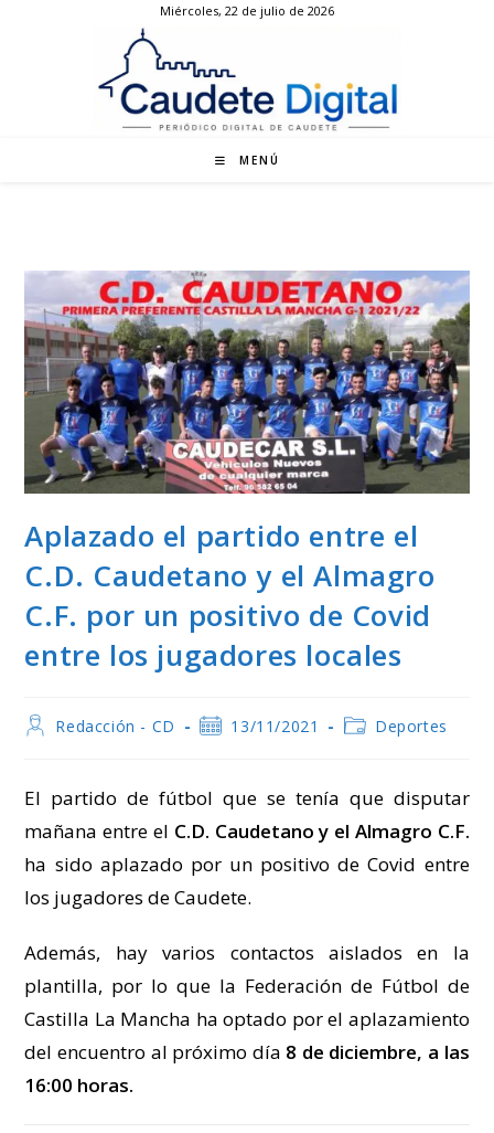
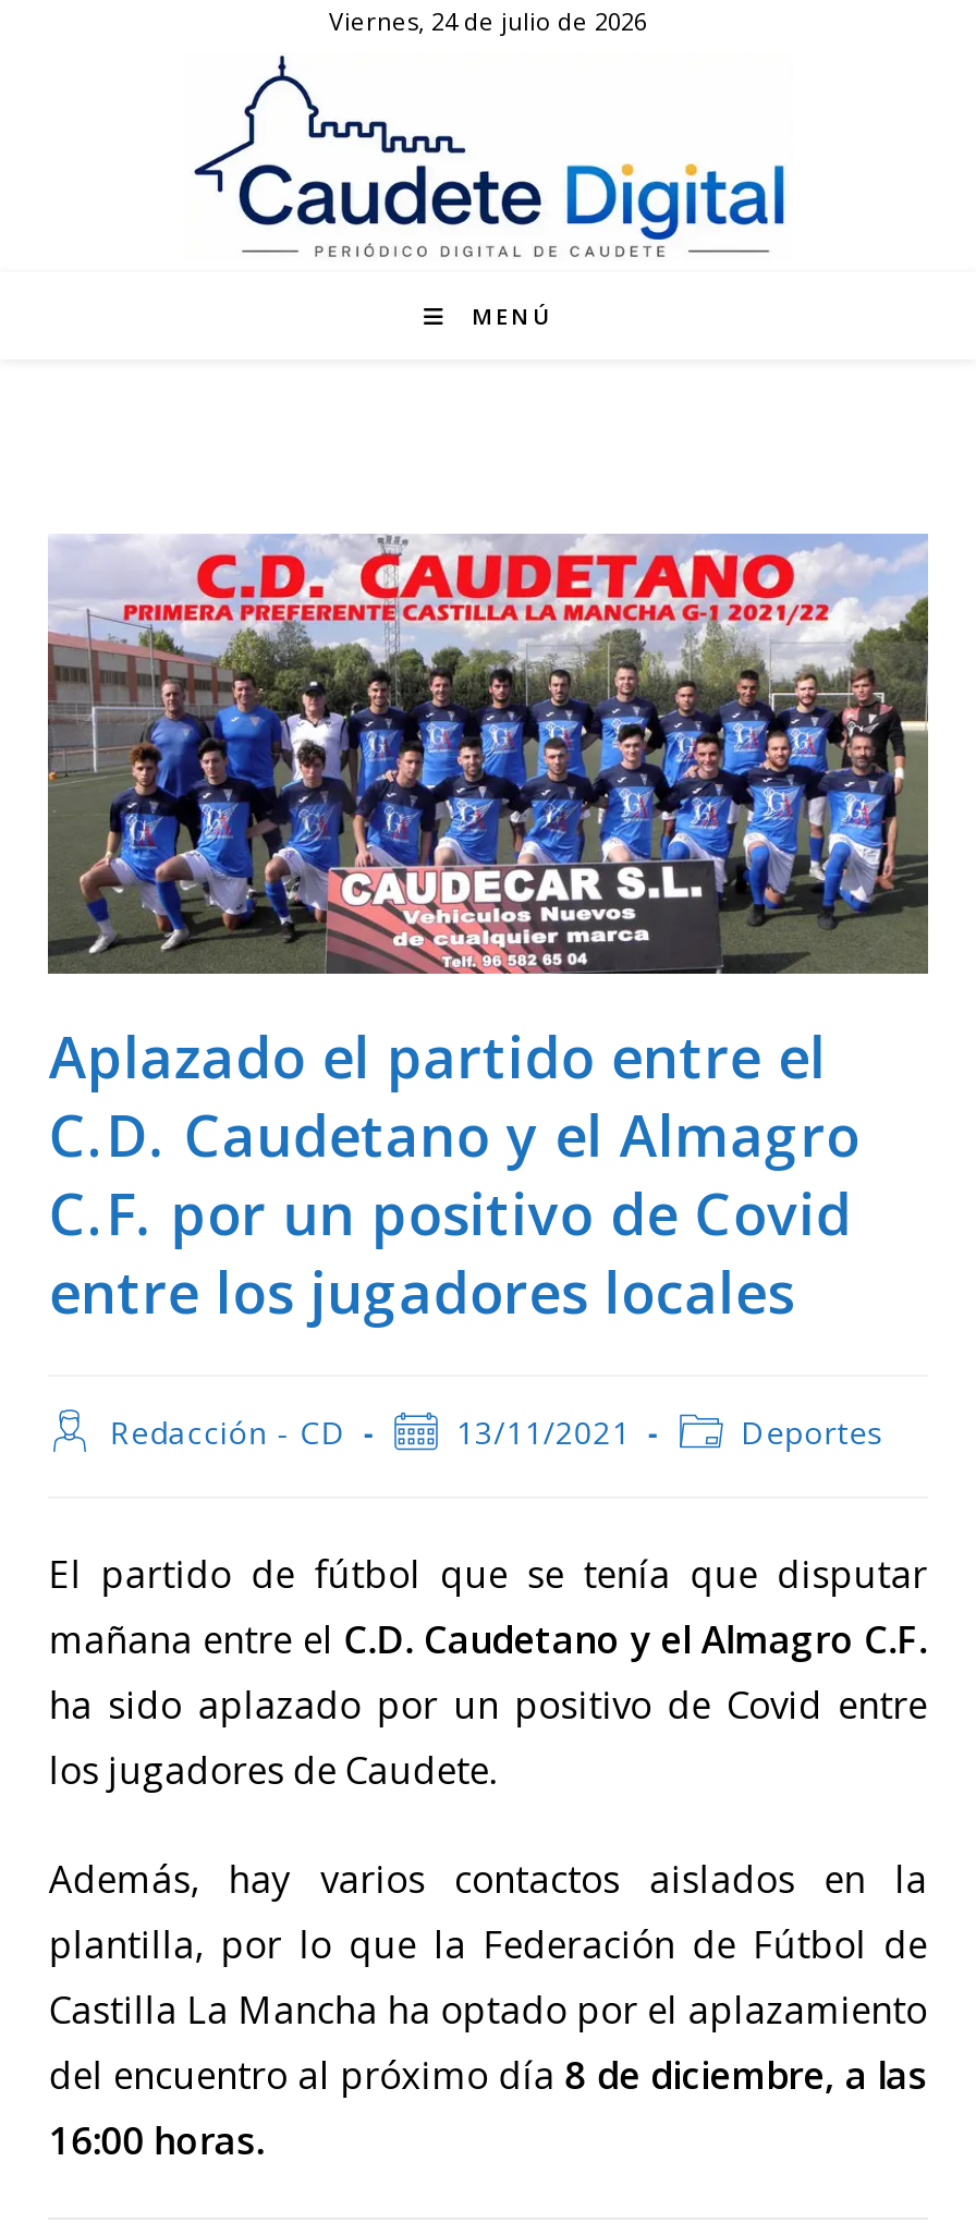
[160,2,334,19] Miércoles, 22 de julio de 2026 -> [329,4,647,37] Viernes, 24 de julio de 2026

